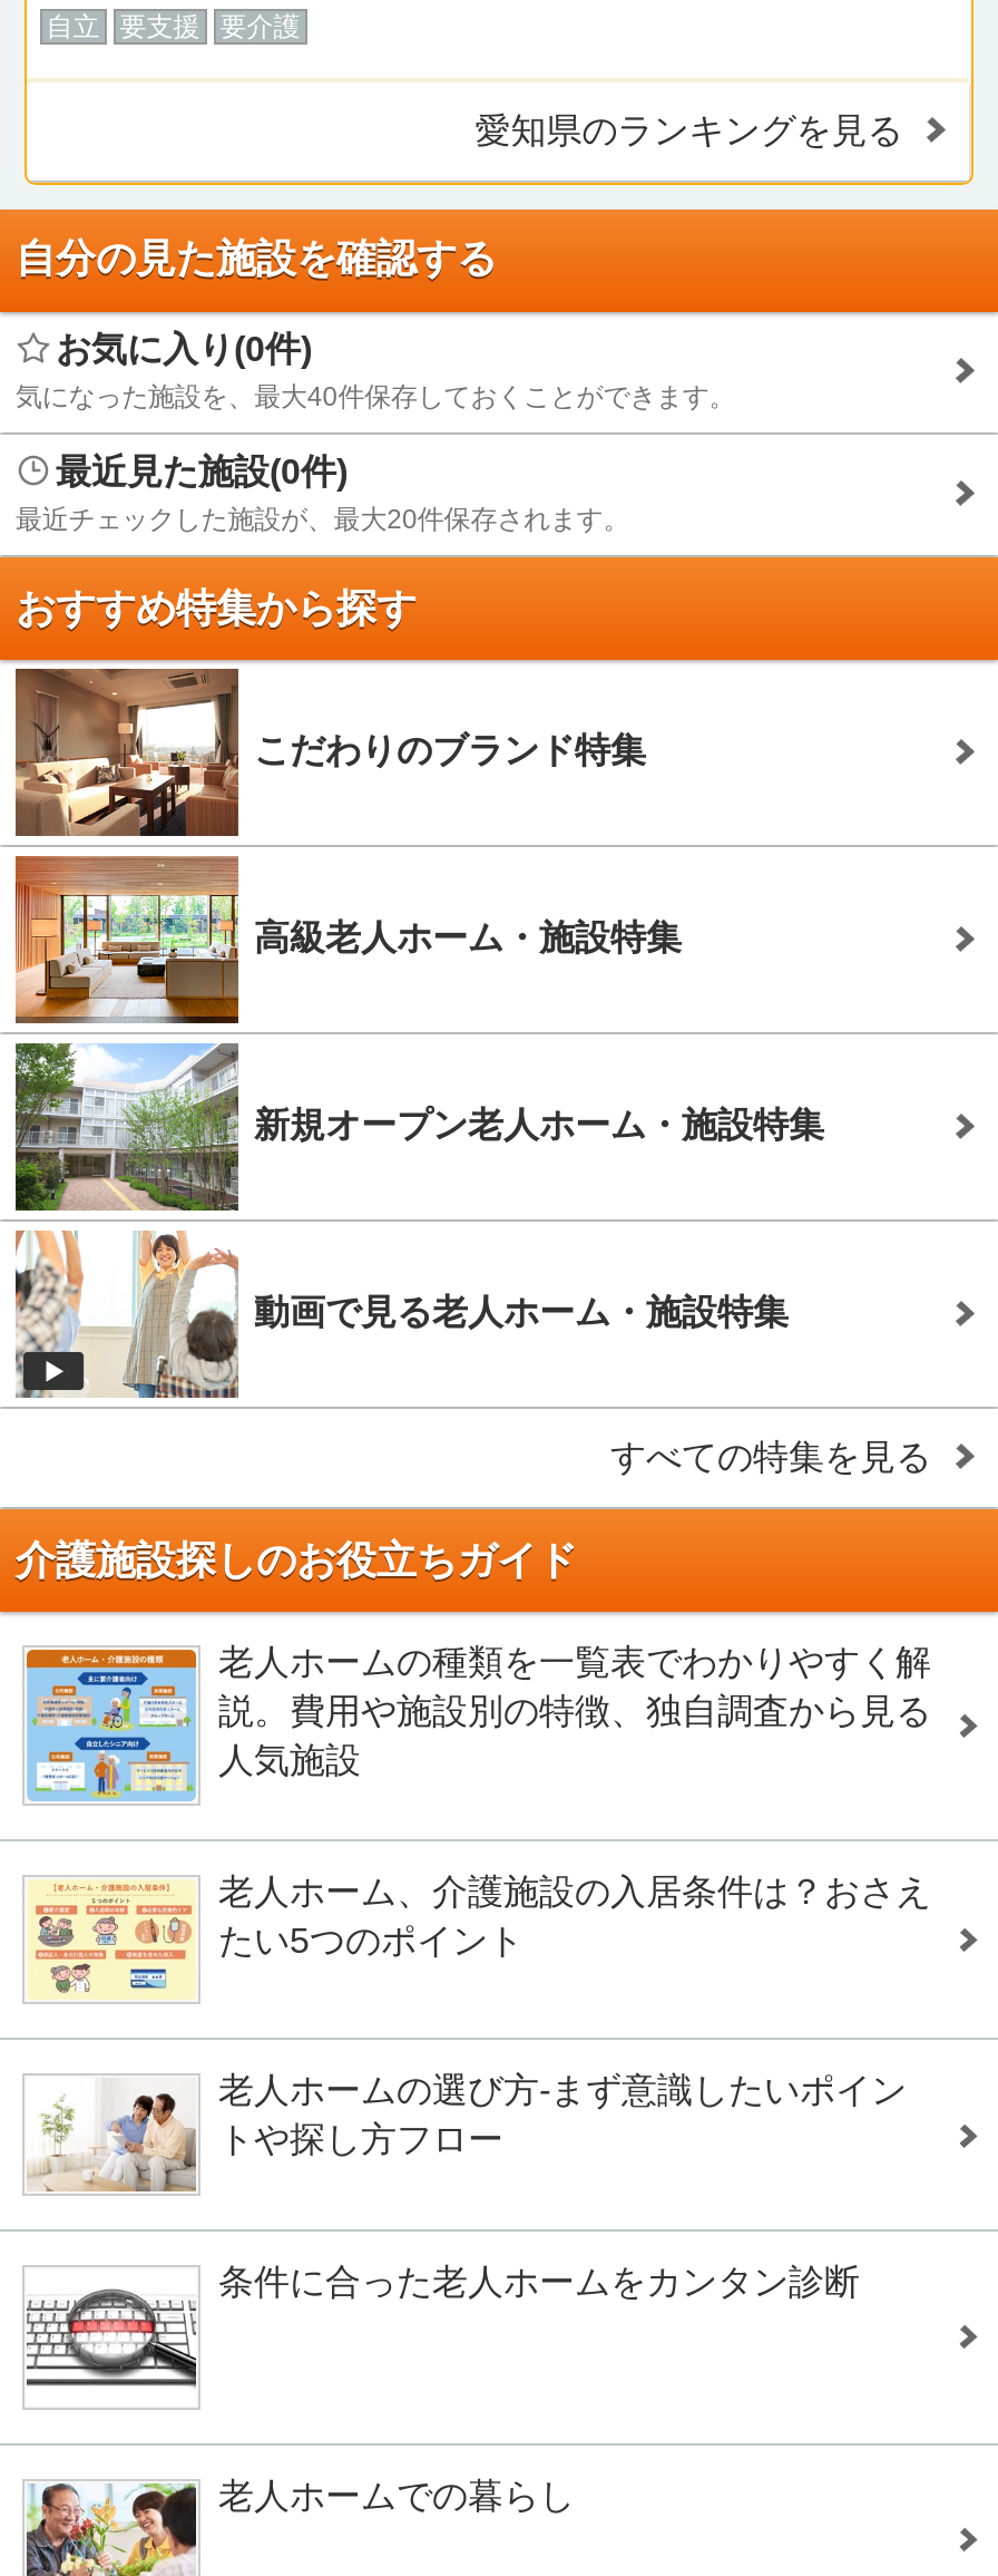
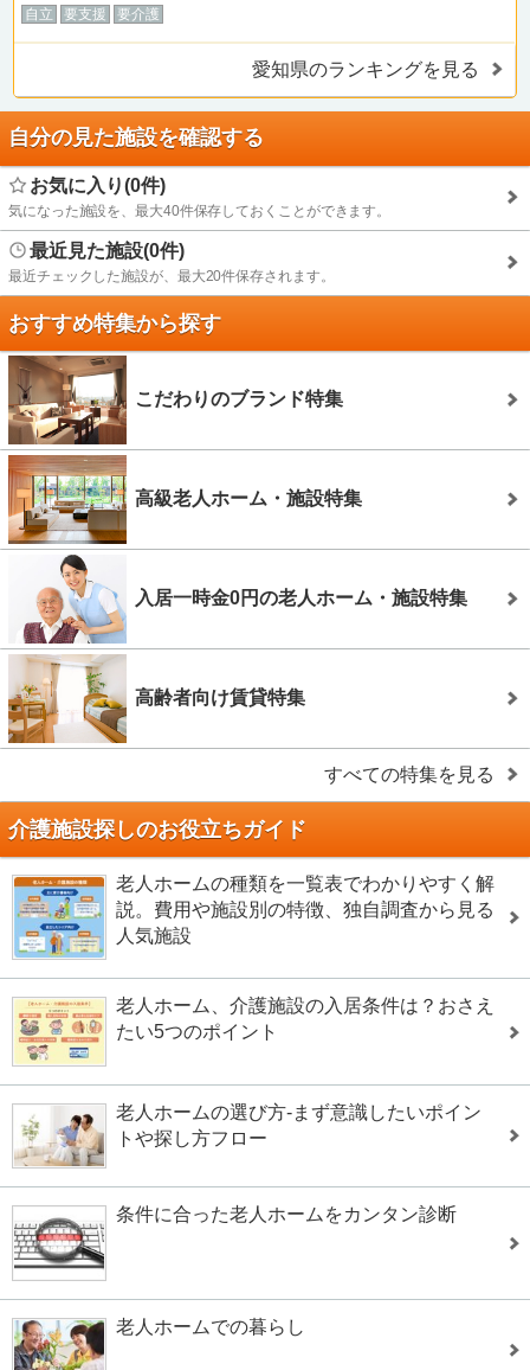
[13,1041,824,1213] [image] | 新規オープン老人ホーム・施設特集 -> [8,553,467,645] [image] | 入居一時金0円の老人ホーム・施設特集
[13,1231,789,1400] [image] | 動画で見る老人ホーム・施設特集 -> [7,654,305,744] [image] | 高齢者向け賃貸特集

